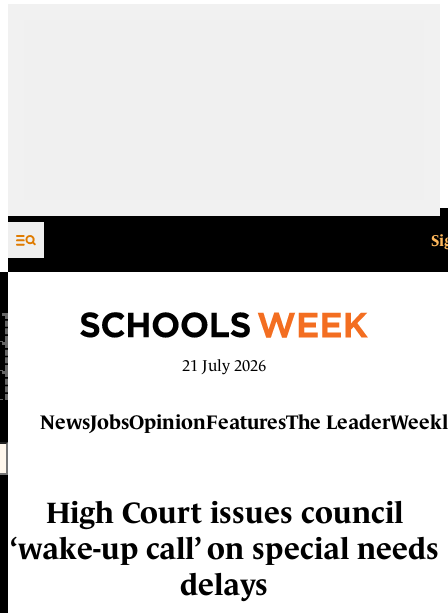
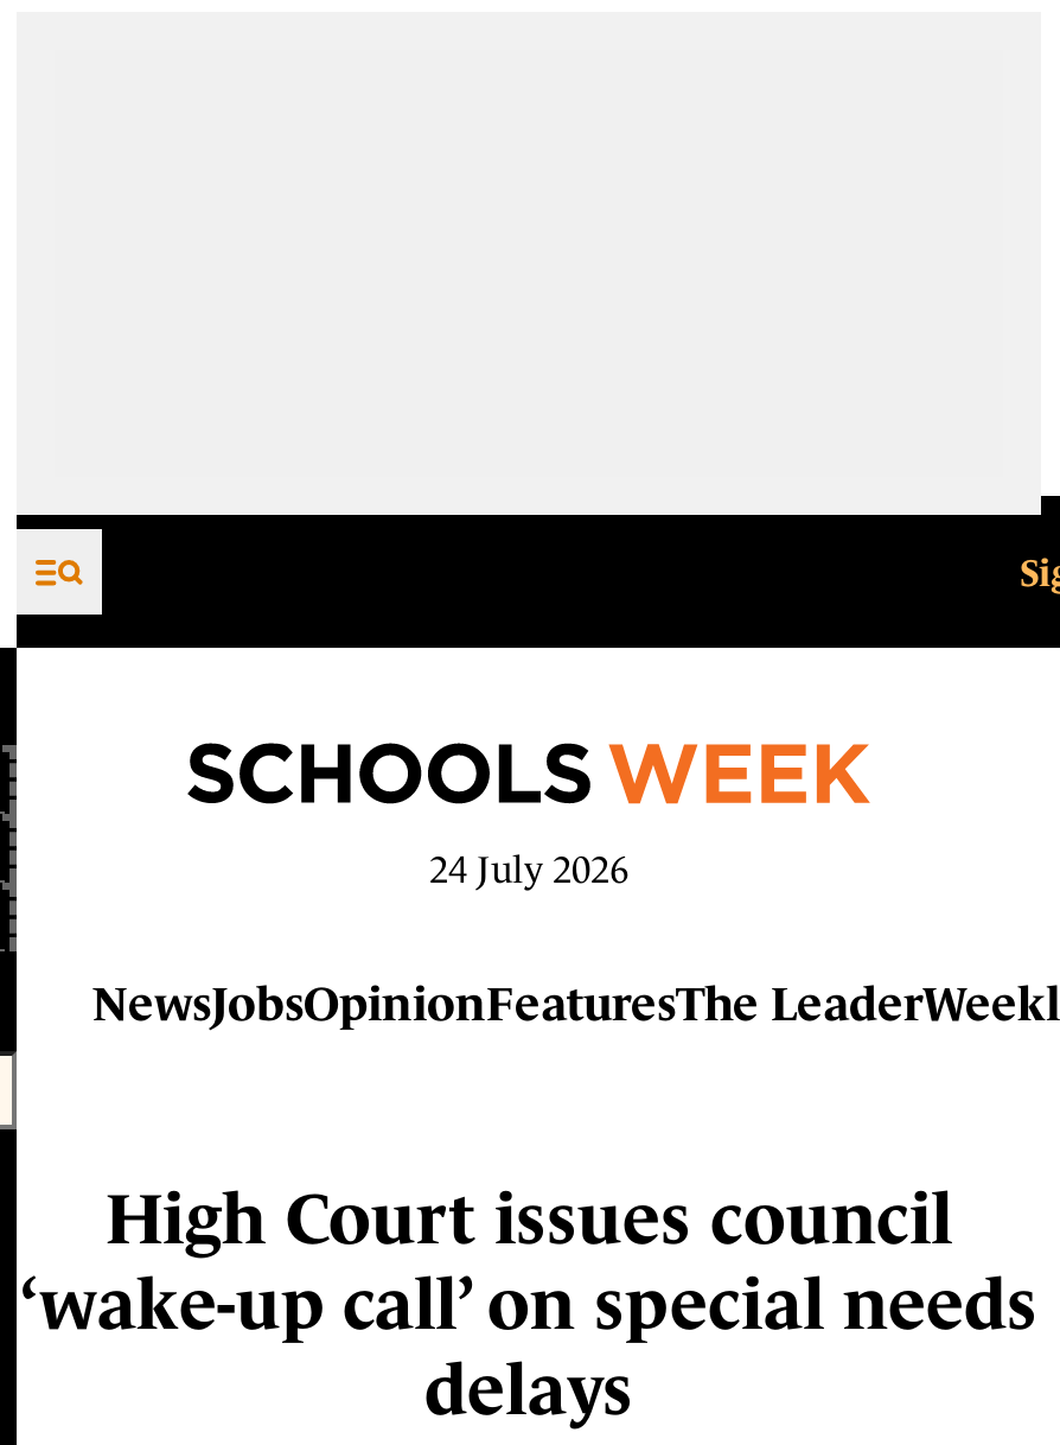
[182,357,266,374] 21 July 2026 -> [429,849,628,890] 24 July 2026

